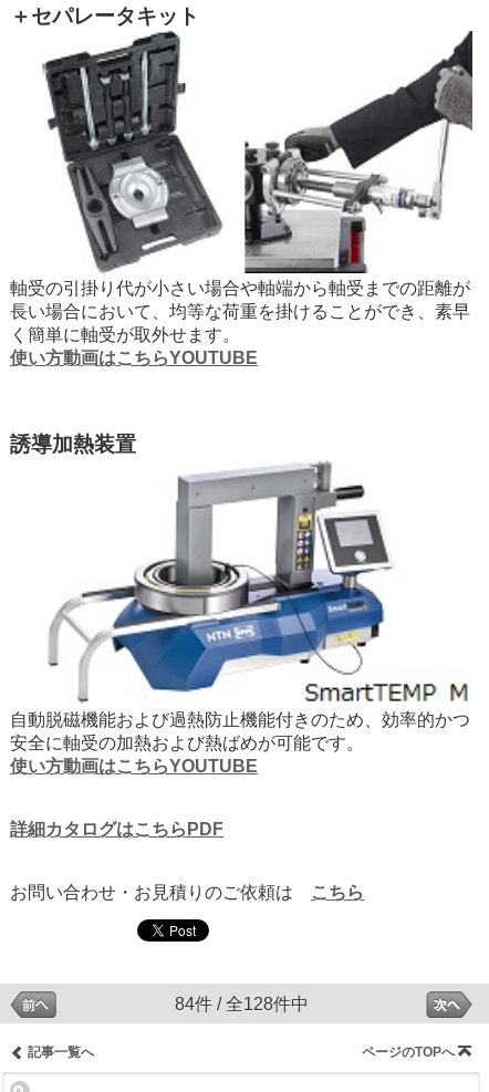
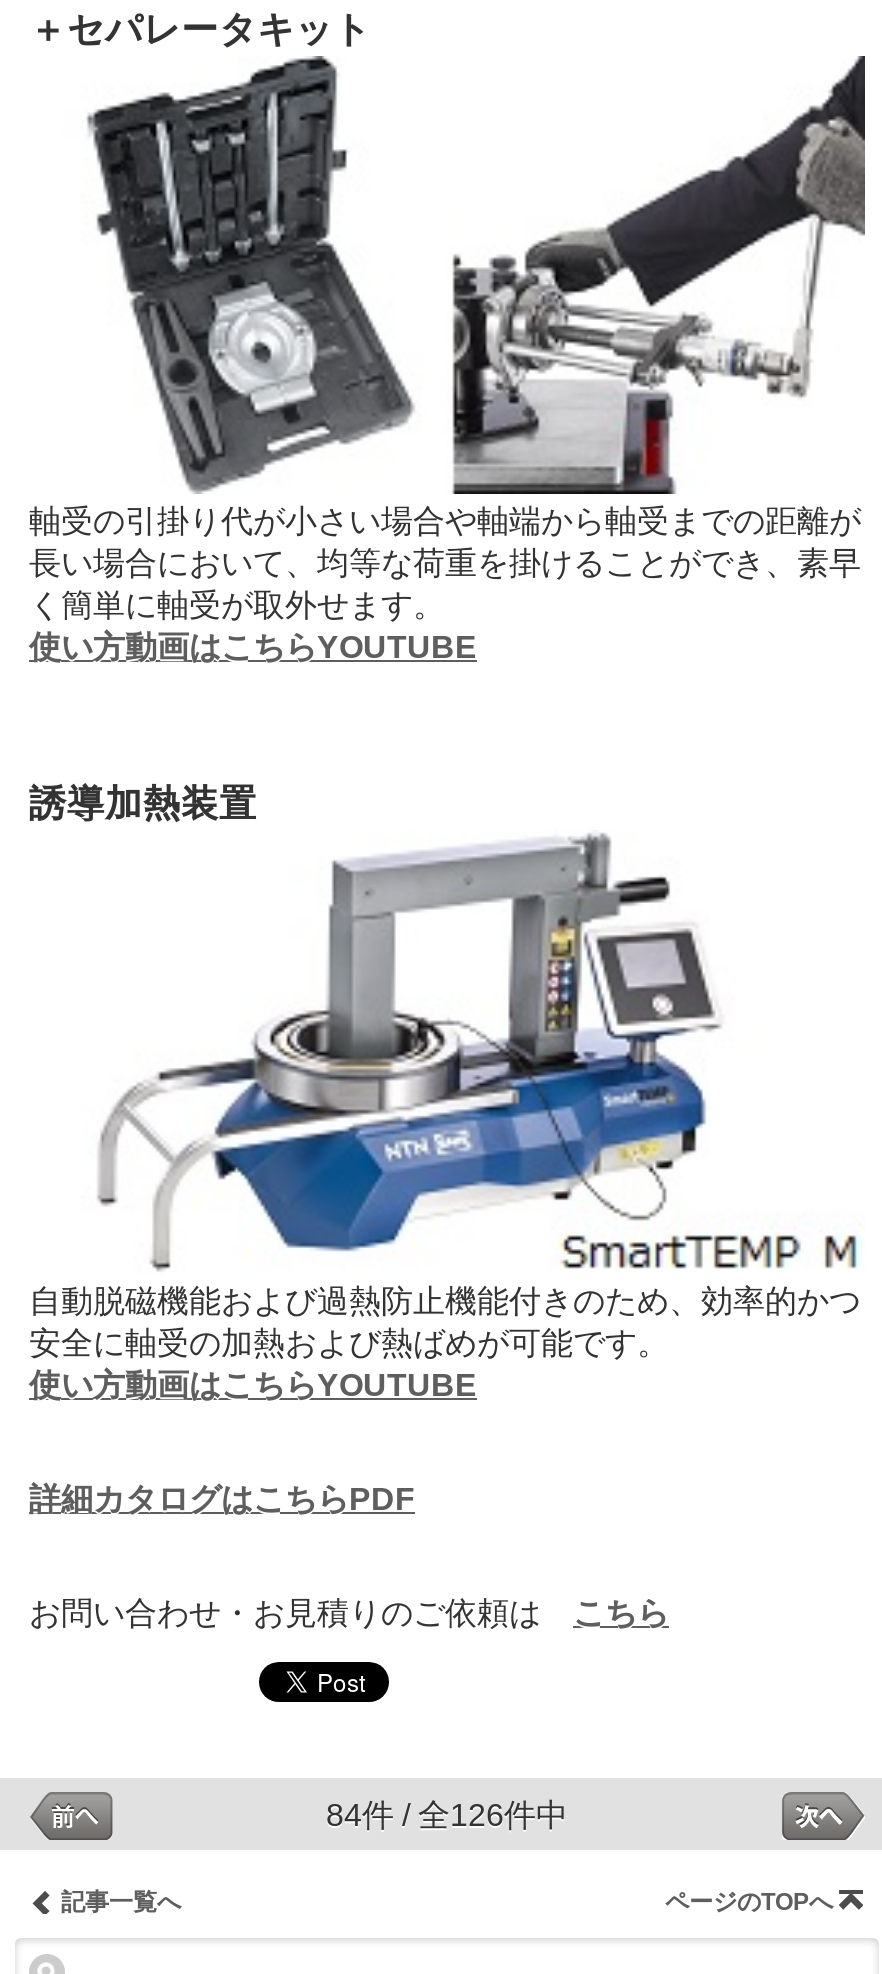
[174,995,308,1013] 84件 / 全128件中 -> [326,1798,568,1832] 84件 / 全126件中

